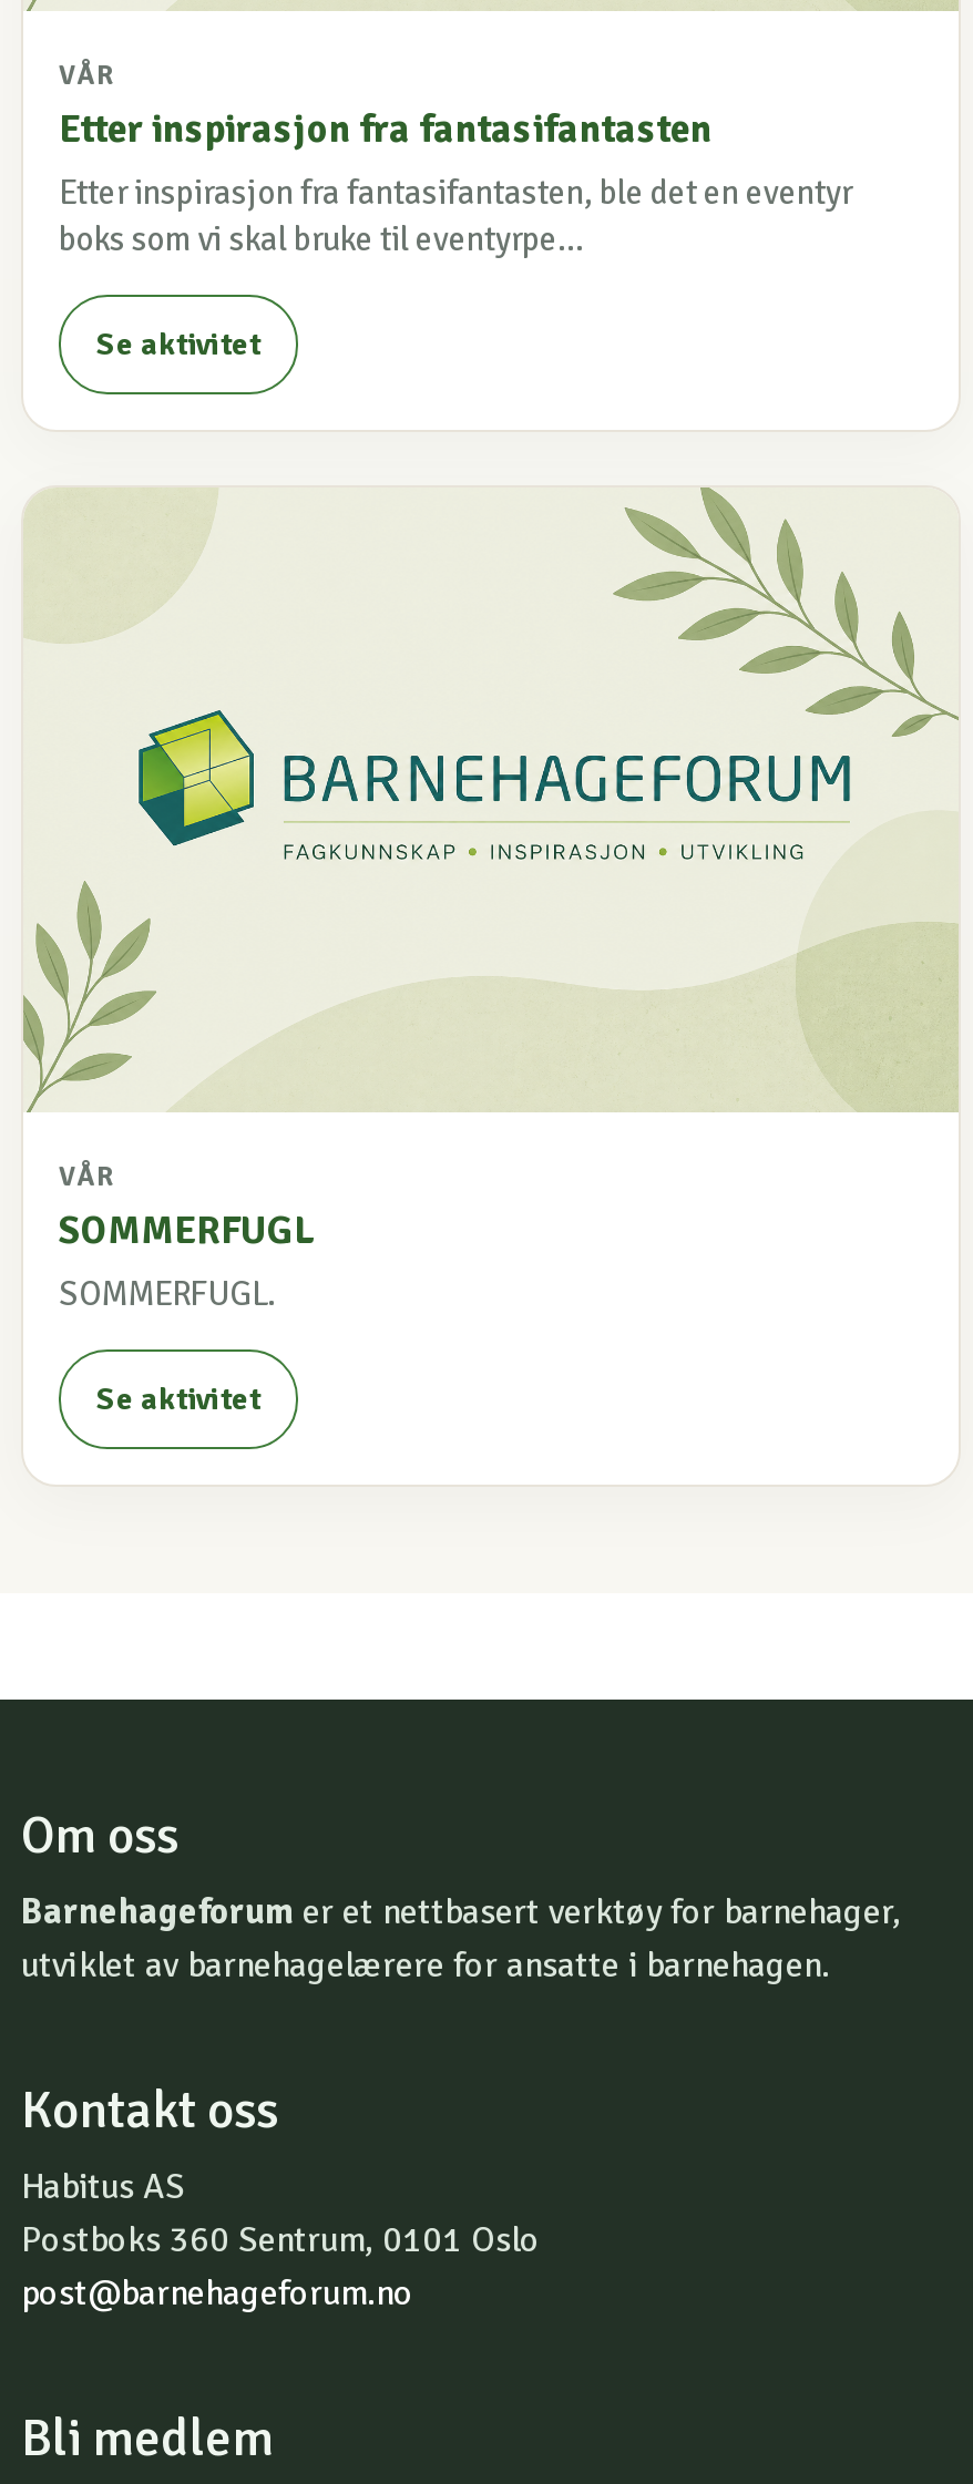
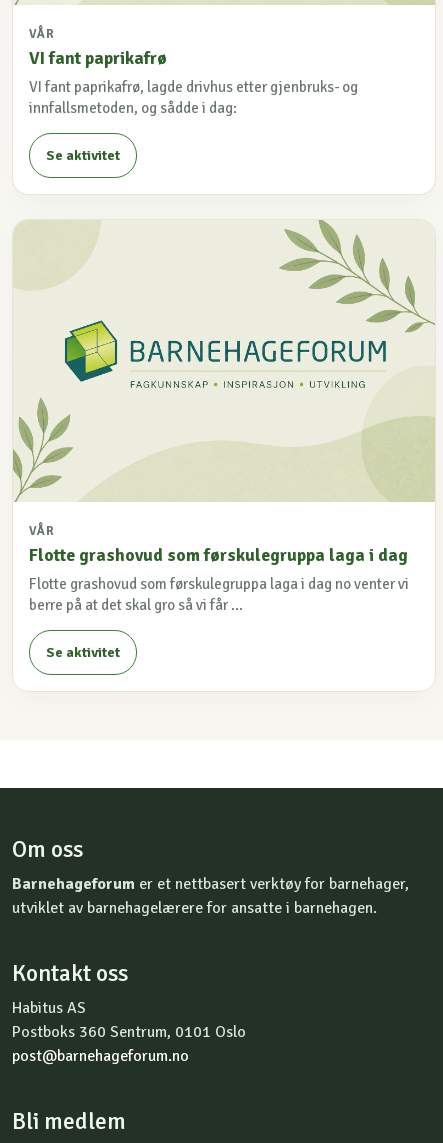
[59,105,852,260] Etter inspirasjon fra fantasifantasten | Etter inspirasjon fra fantasifantasten, ble det en eventyr | boks som vi skal bruke til eventyrpe... -> [29,47,358,117] VI fant paprikafrø | VI fant paprikafrø, lagde drivhus etter gjenbruks- og | innfallsmetoden, og sådde i dag:
[59,1206,314,1314] SOMMERFUGL | SOMMERFUGL. -> [29,544,409,614] Flotte grashovud som førskulegruppa laga i dag | Flotte grashovud som førskulegruppa laga i dag no venter vi | berre på at det skal gro så vi får ...

